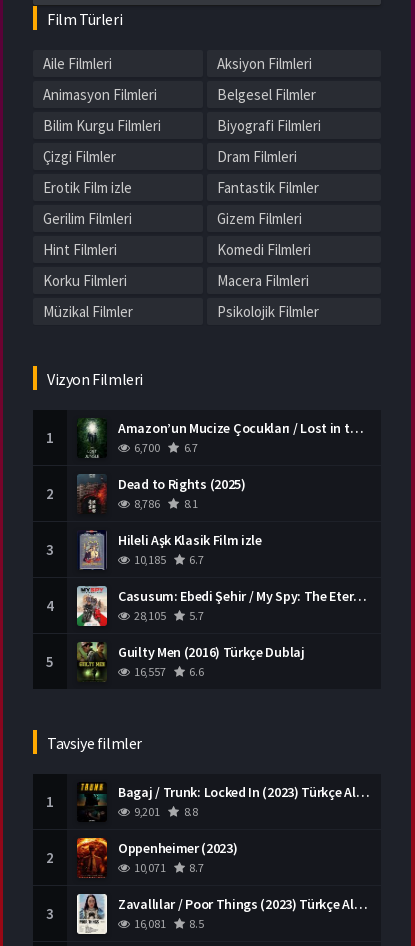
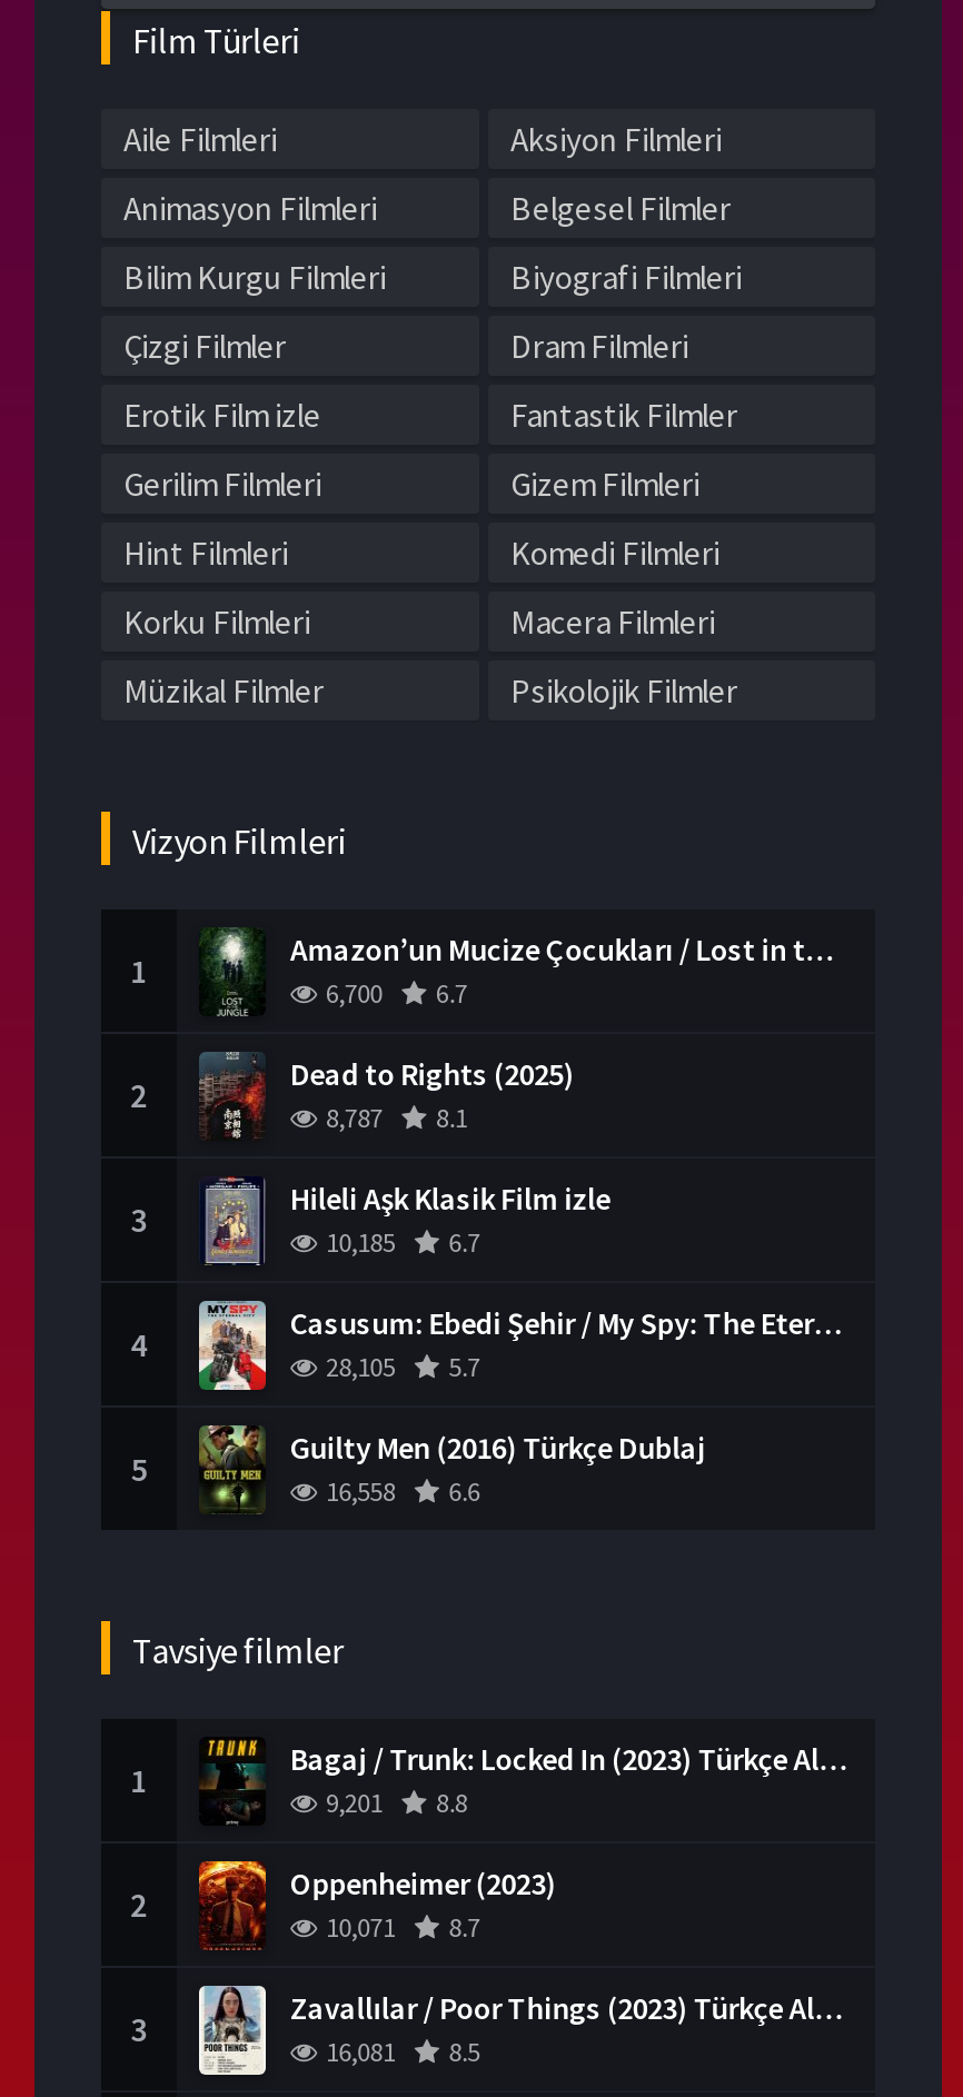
[134,496,198,511] 8,786 8.1 -> [326,1101,467,1134] 8,787 8.1
[134,664,203,679] 16,557 6.6 -> [326,1474,480,1508] 16,558 6.6

